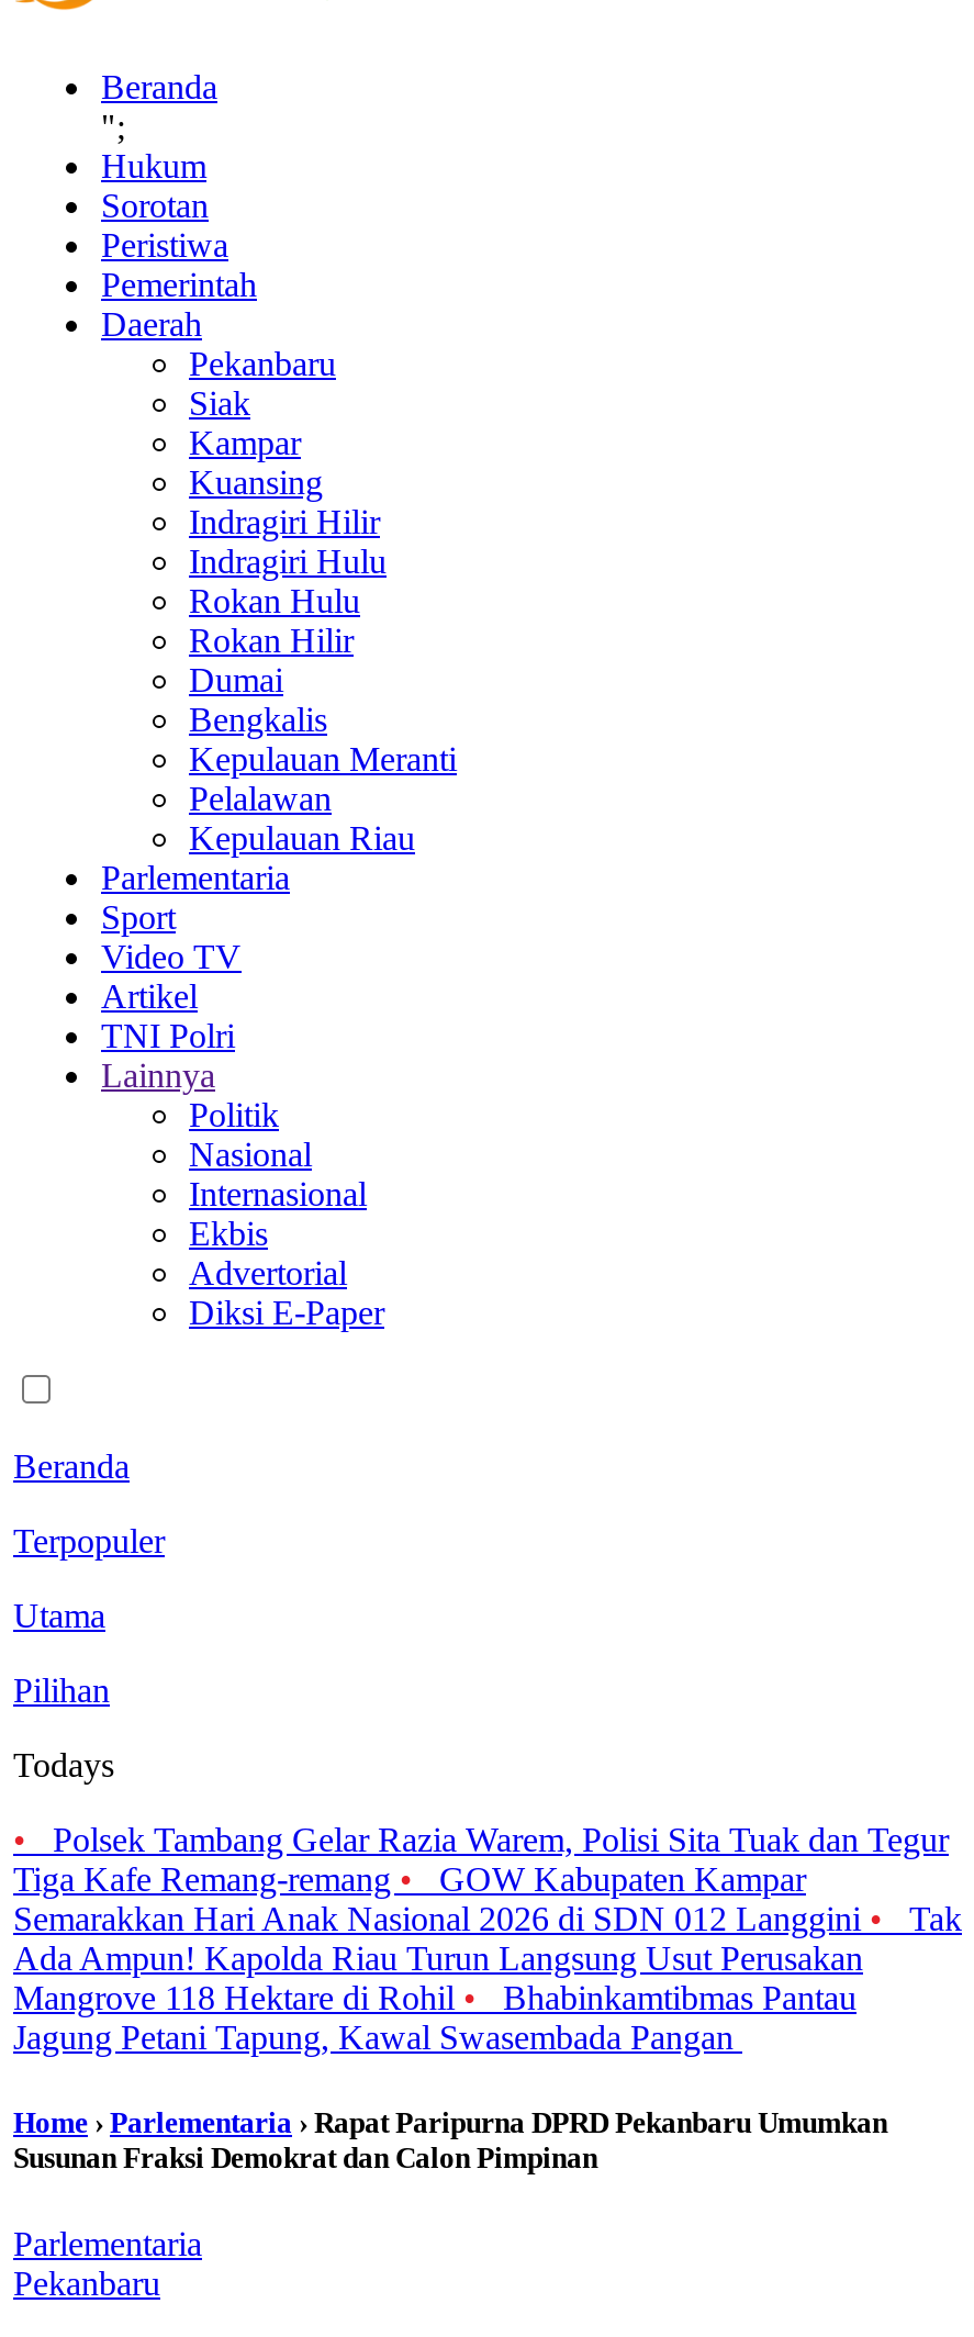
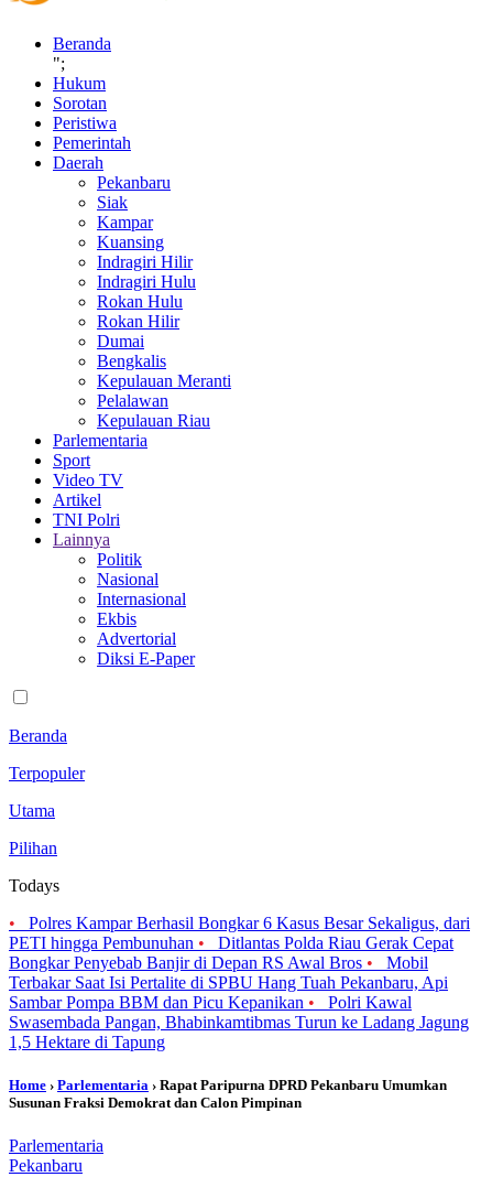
[13,1821,962,2056] • Polsek Tambang Gelar Razia Warem, Polisi Sita Tuak dan Tegur | Tiga Kafe Remang-remang • GOW Kabupaten Kampar | Semarakkan Hari Anak Nasional 2026 di SDN 012 Langgini • Tak | Ada Ampun! Kapolda Riau Turun Langsung Usut Perusakan | Mangrove 118 Hektare di Rohil • Bhabinkamtibmas Pantau | Jagung Petani Tapung, Kawal Swasembada Pangan -> [9,913,470,1051] • Polres Kampar Berhasil Bongkar 6 Kasus Besar Sekaligus, dari | PETI hingga Pembunuhan • Ditlantas Polda Riau Gerak Cepat | Bongkar Penyebab Banjir di Depan RS Awal Bros • Mobil | Terbakar Saat Isi Pertalite di SPBU Hang Tuah Pekanbaru, Api | Sambar Pompa BBM dan Picu Kepanikan • Polri Kawal | Swasembada Pangan, Bhabinkamtibmas Turun ke Ladang Jagung | 1,5 Hektare di Tapung

